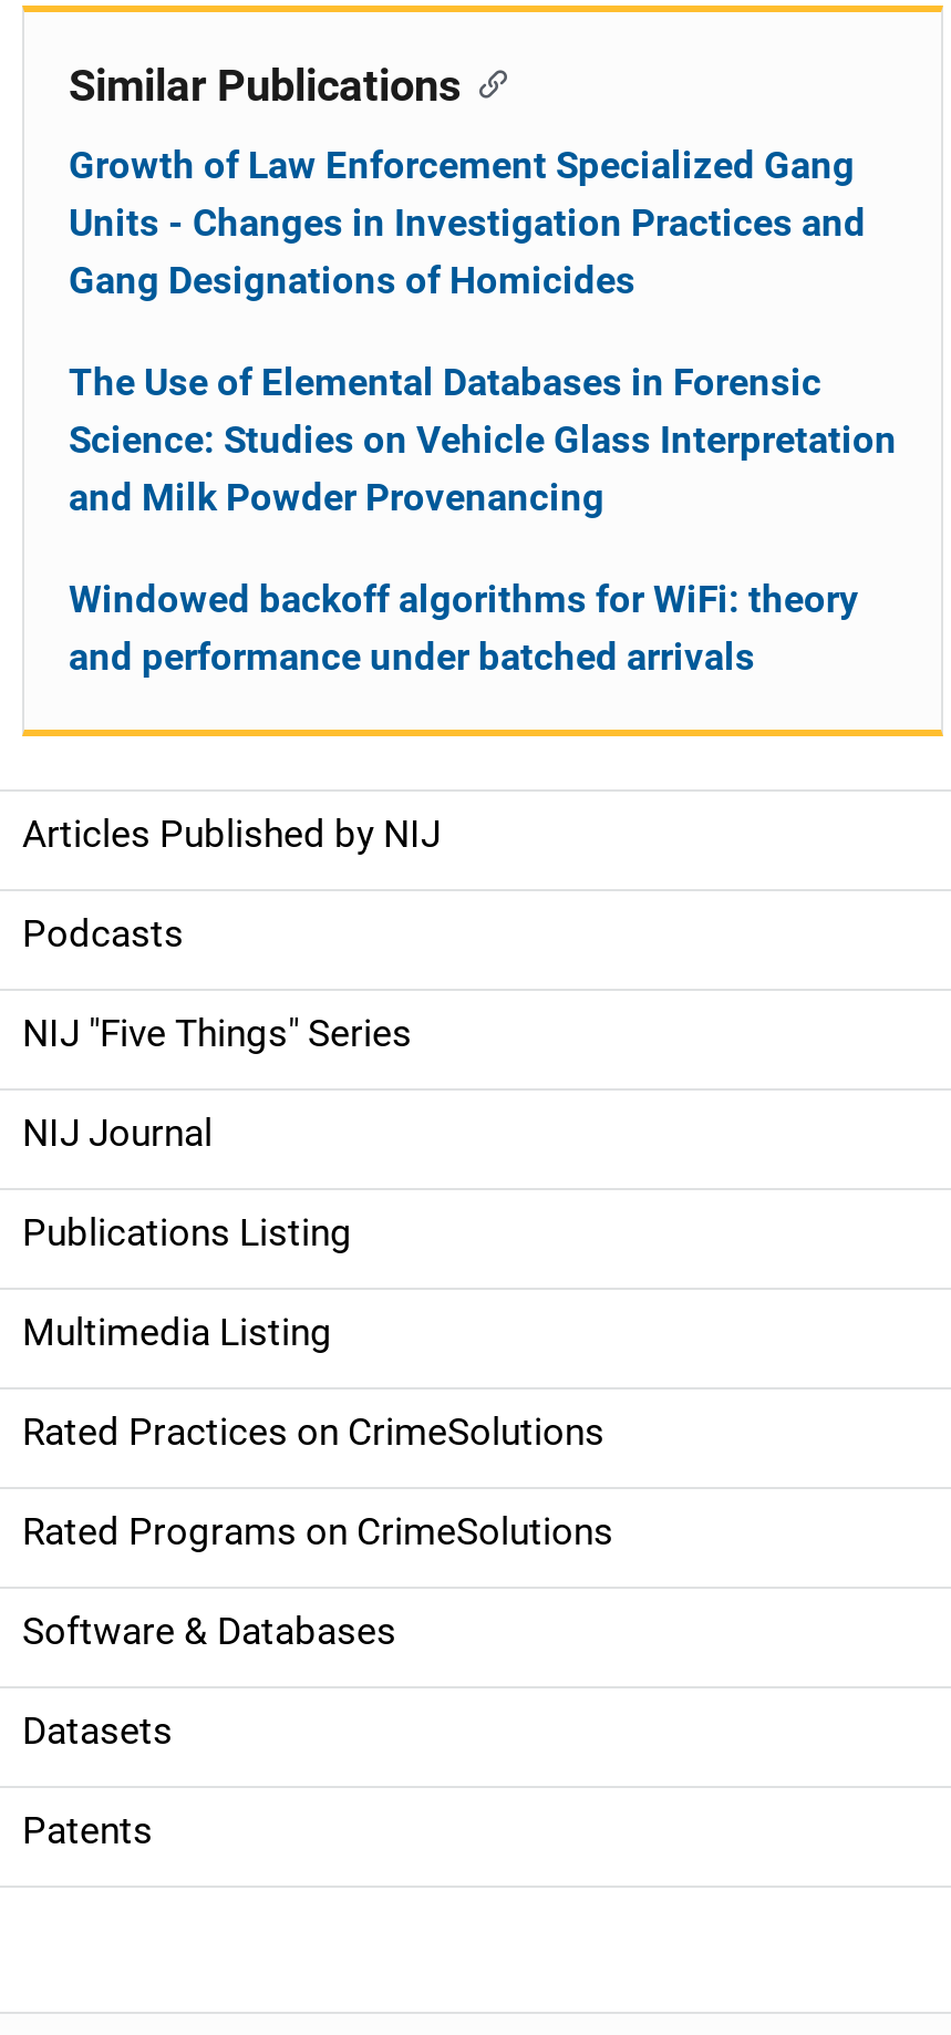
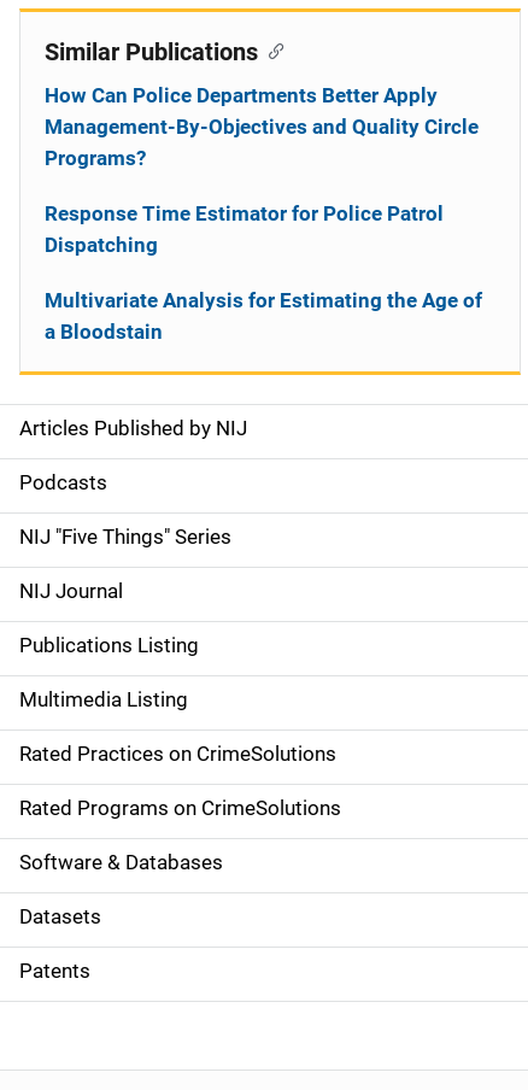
[69,143,866,302] Growth of Law Enforcement Specialized Gang | Units - Changes in Investigation Practices and | Gang Designations of Homicides -> [45,83,479,170] How Can Police Departments Better Apply | Management-By-Objectives and Quality Circle | Programs?
[69,360,897,519] The Use of Elemental Databases in Forensic | Science: Studies on Vehicle Glass Interpretation | and Milk Powder Provenancing -> [45,201,444,257] Response Time Estimator for Police Patrol | Dispatching
[69,577,859,679] Windowed backoff algorithms for WiFi: theory | and performance under batched arrivals -> [45,288,482,344] Multivariate Analysis for Estimating the Age of | a Bloodstain

